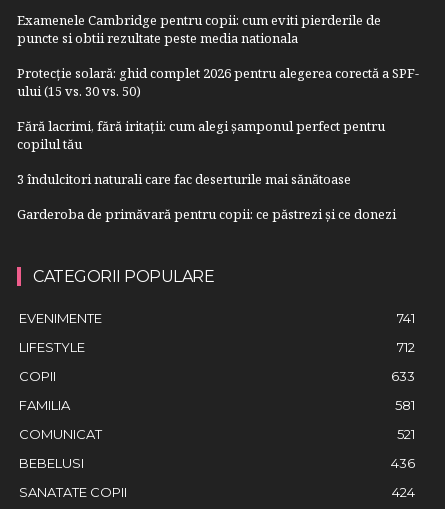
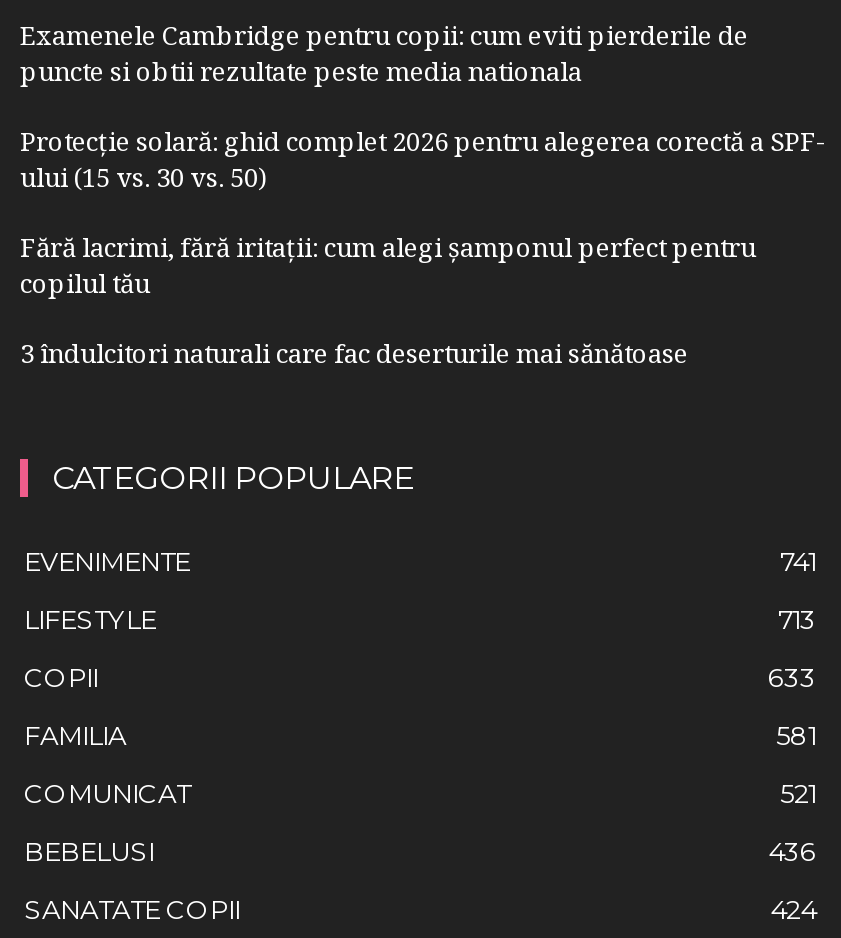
[17,205,396,223] Garderoba de primăvară pentru copii: ce păstrezi și ce donezi -> none
[397,339,415,355] 712 -> [778,603,816,635] 713

